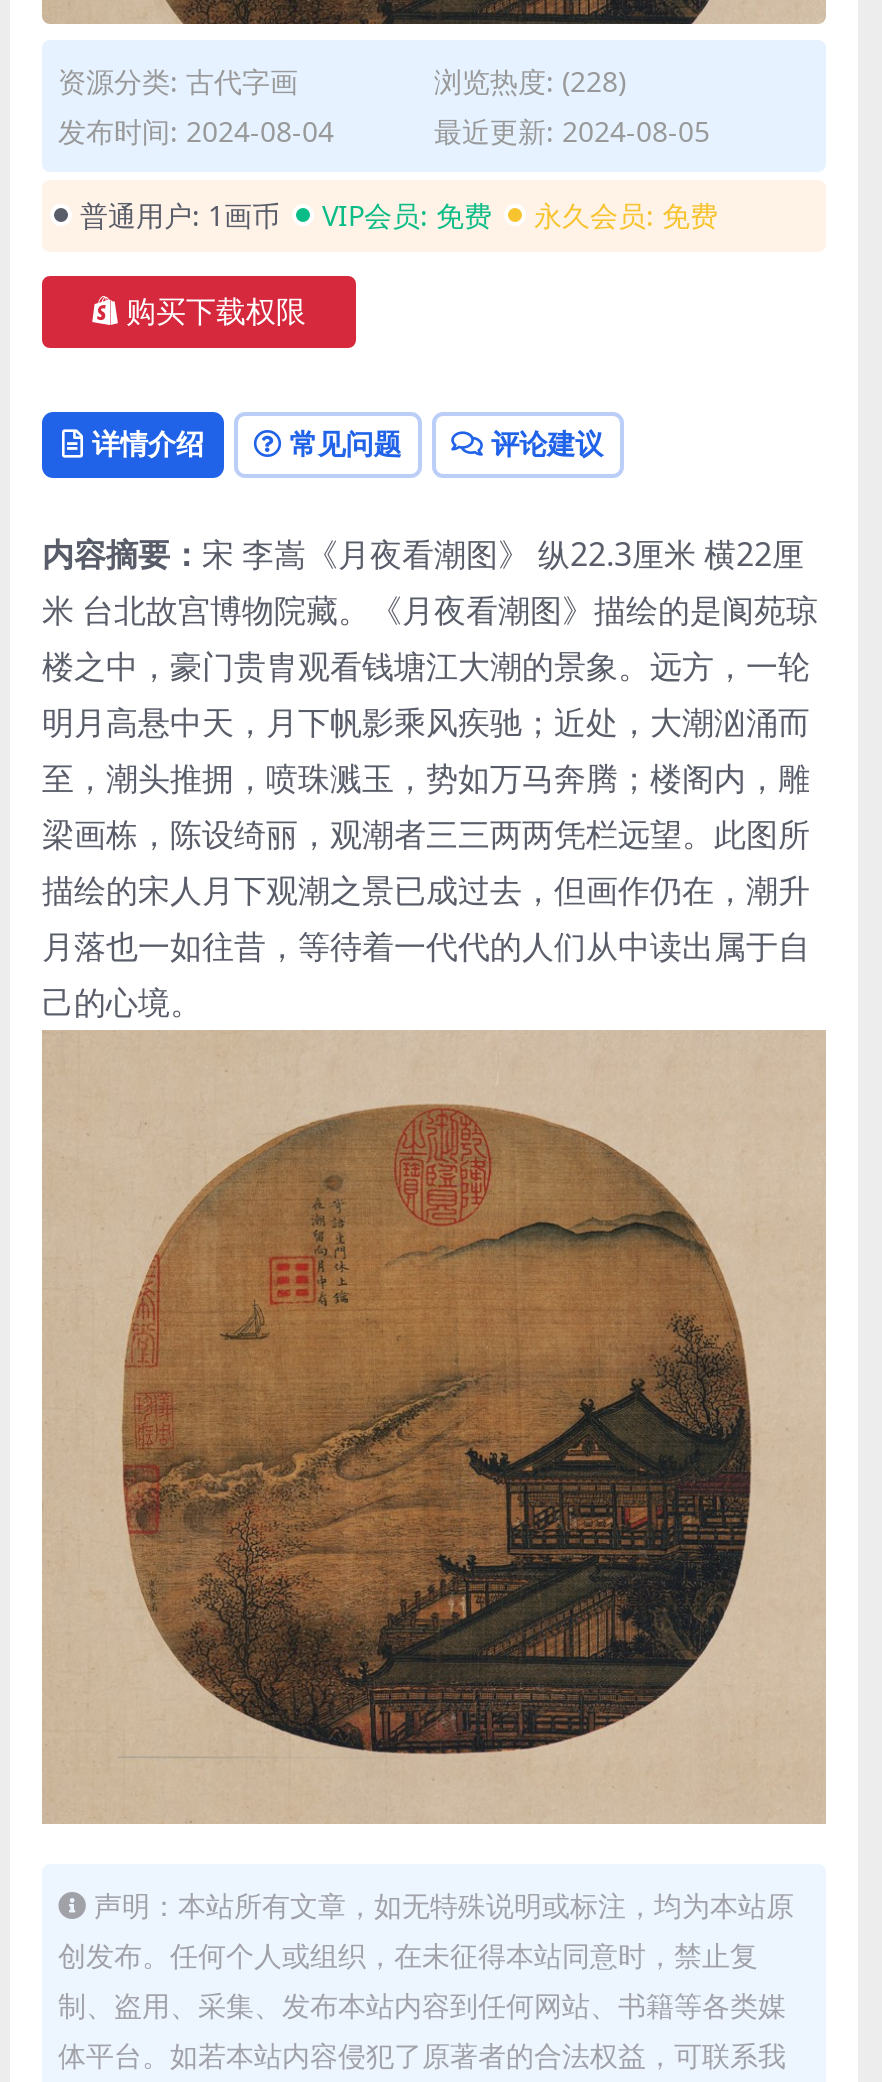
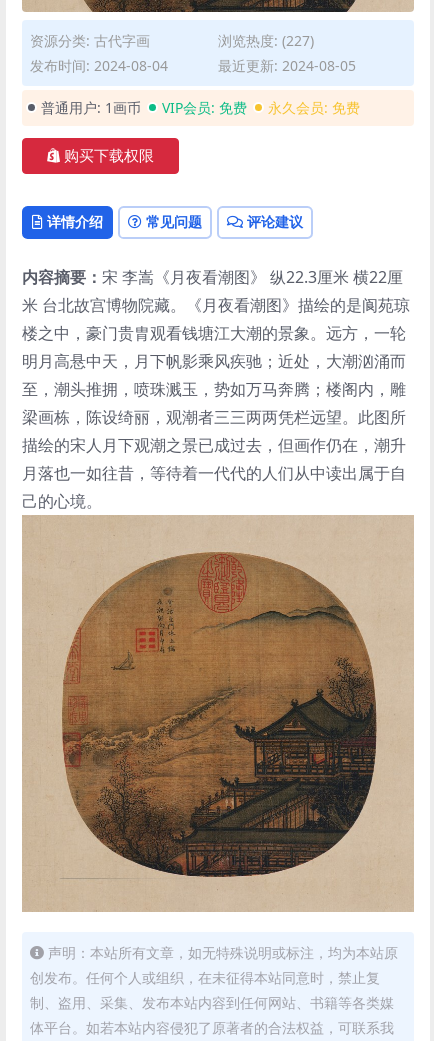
[434,62,626,100] 浏览热度: (228) -> [218,31,314,50] 浏览热度: (227)

